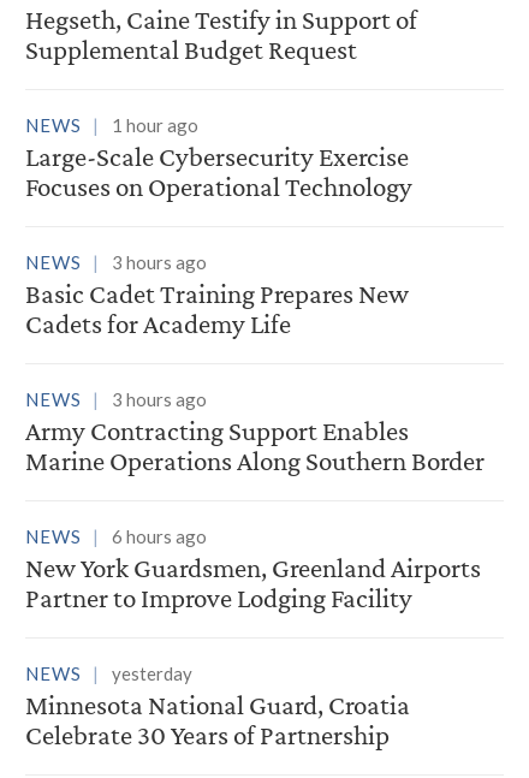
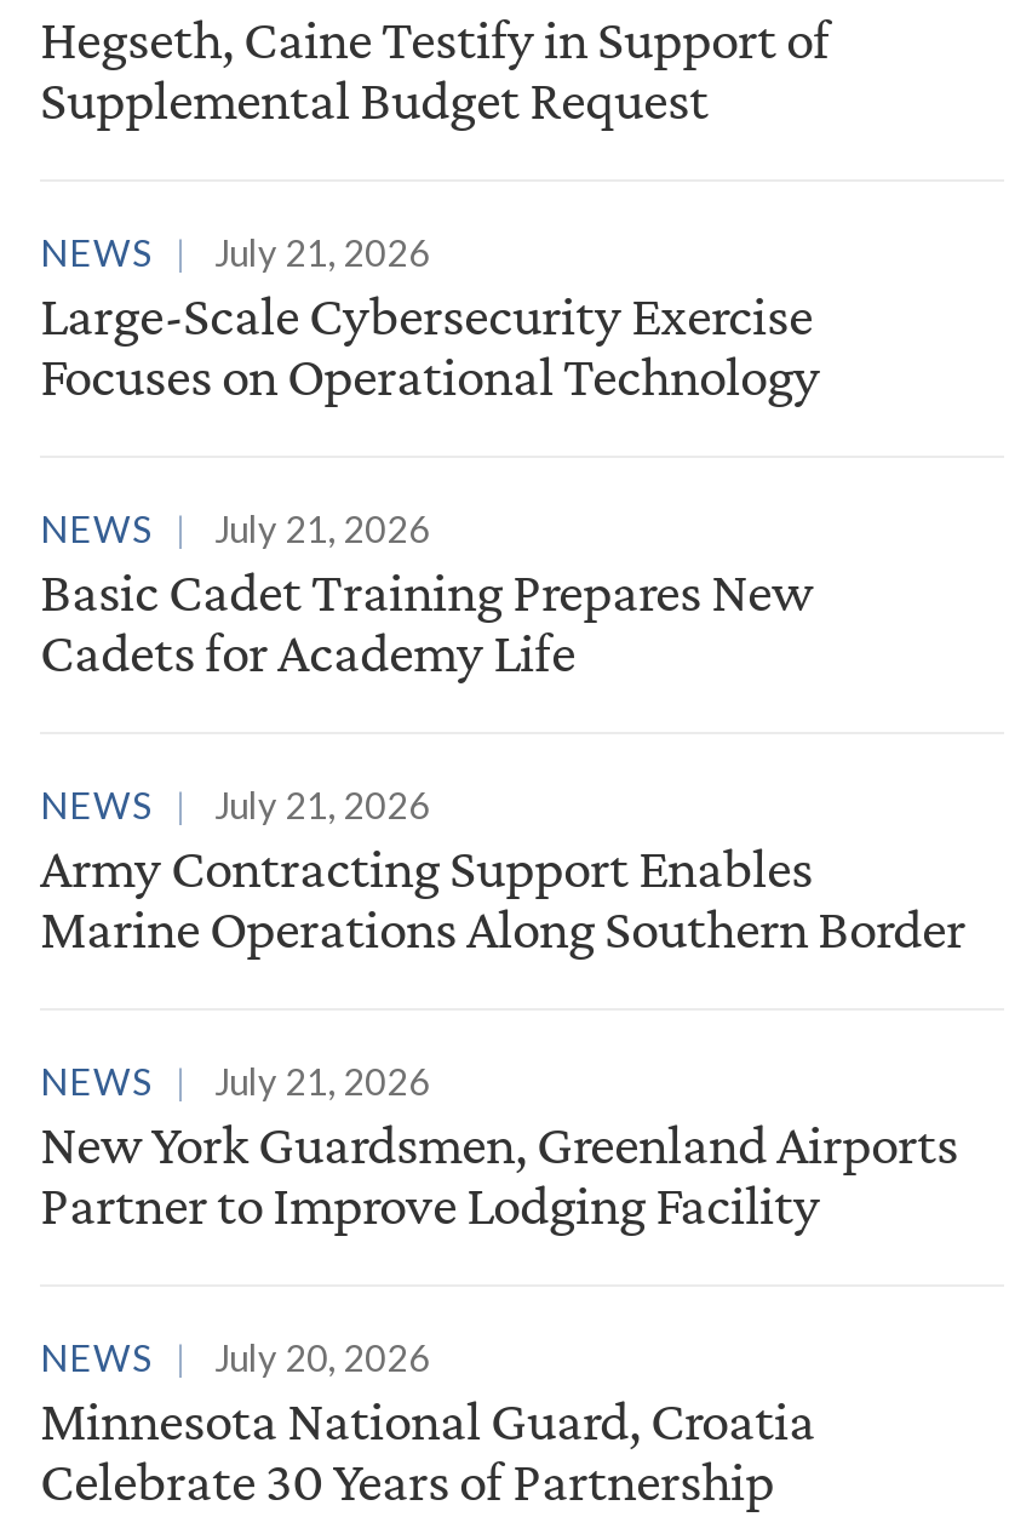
[25,114,198,136] NEWS 1 hour ago -> [40,231,430,274] NEWS July 21, 2026
[25,252,207,273] NEWS 3 hours ago -> [40,507,430,551] NEWS July 21, 2026
[25,389,207,410] NEWS 3 hours ago -> [40,783,430,827] NEWS July 21, 2026
[25,526,207,547] NEWS 6 hours ago -> [40,1060,430,1103] NEWS July 21, 2026
[112,663,192,684] yesterday -> [214,1336,430,1379] July 20, 2026

